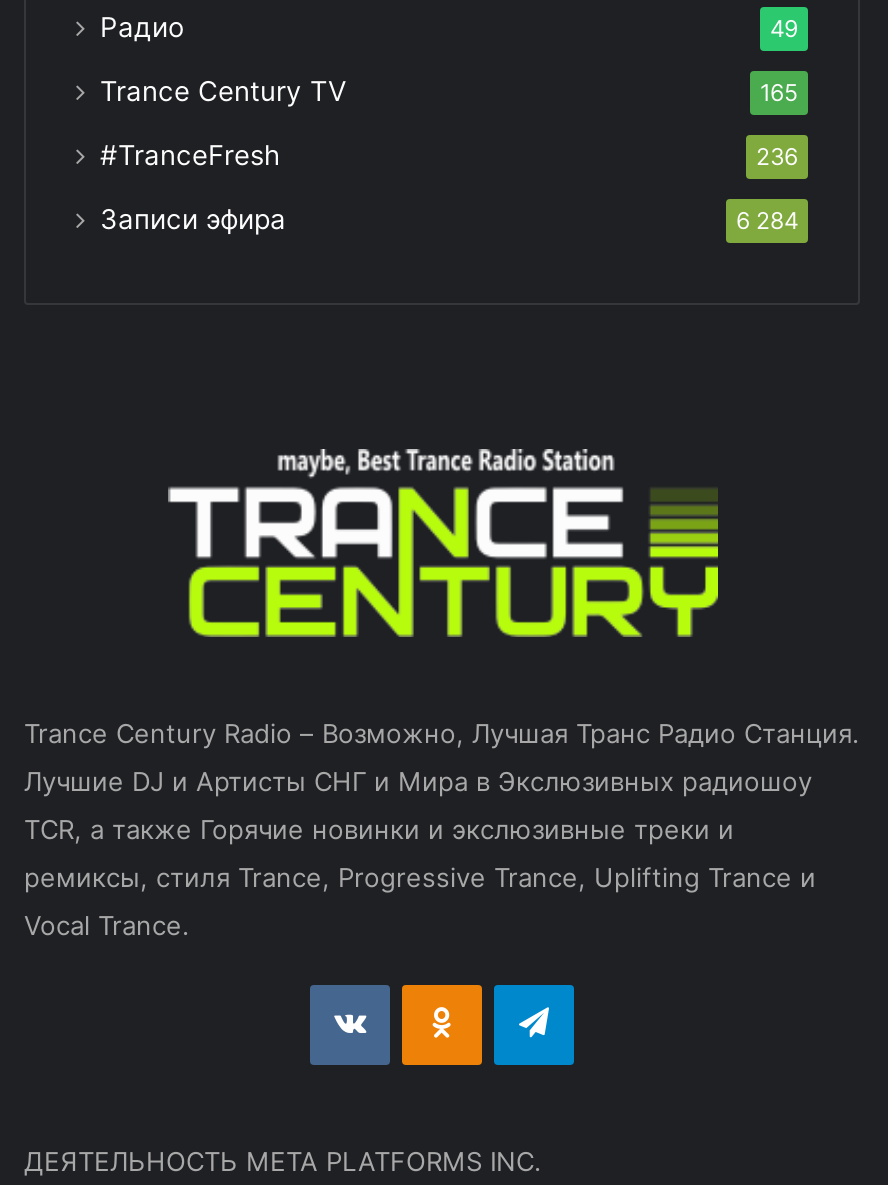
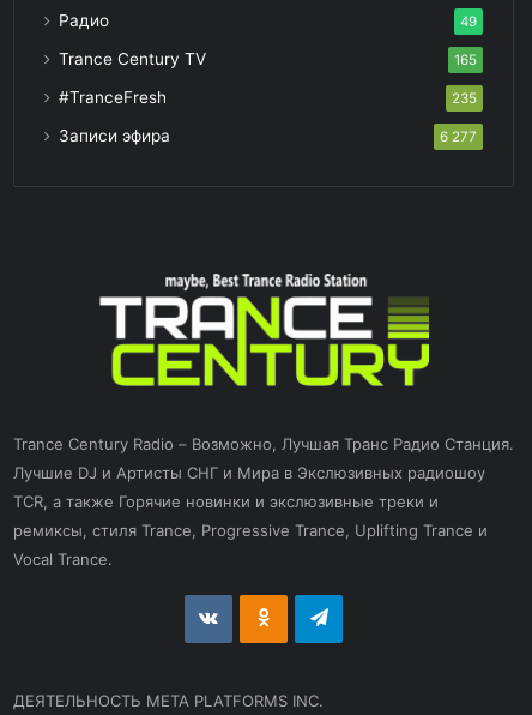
[756,142,798,170] 236 -> [452,90,477,106] 235
[736,206,798,234] 6 284 -> [440,128,477,145] 6 277

